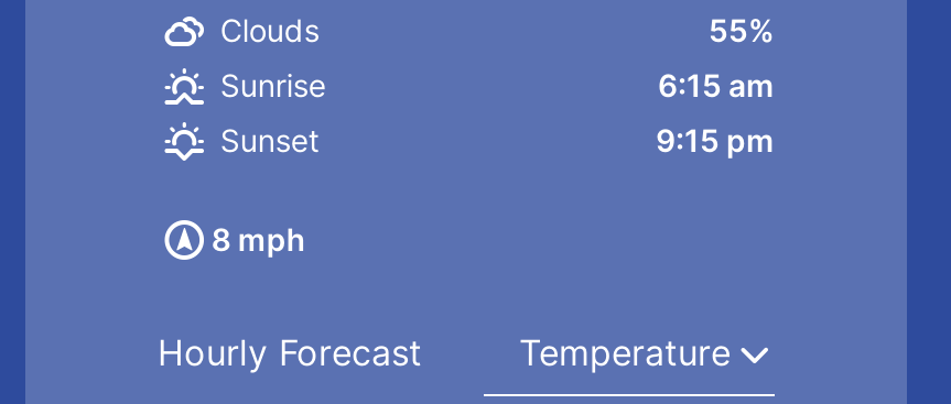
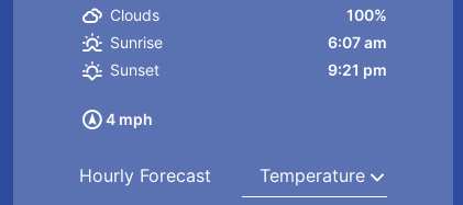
[709,11,775,48] 55% -> [346,5,387,24] 100%
[658,66,775,103] 6:15 am -> [328,33,387,51] 6:07 am
[656,121,775,158] 9:15 pm -> [328,60,387,79] 9:21 pm
[211,220,306,257] 8 mph -> [106,109,153,128] 4 mph

